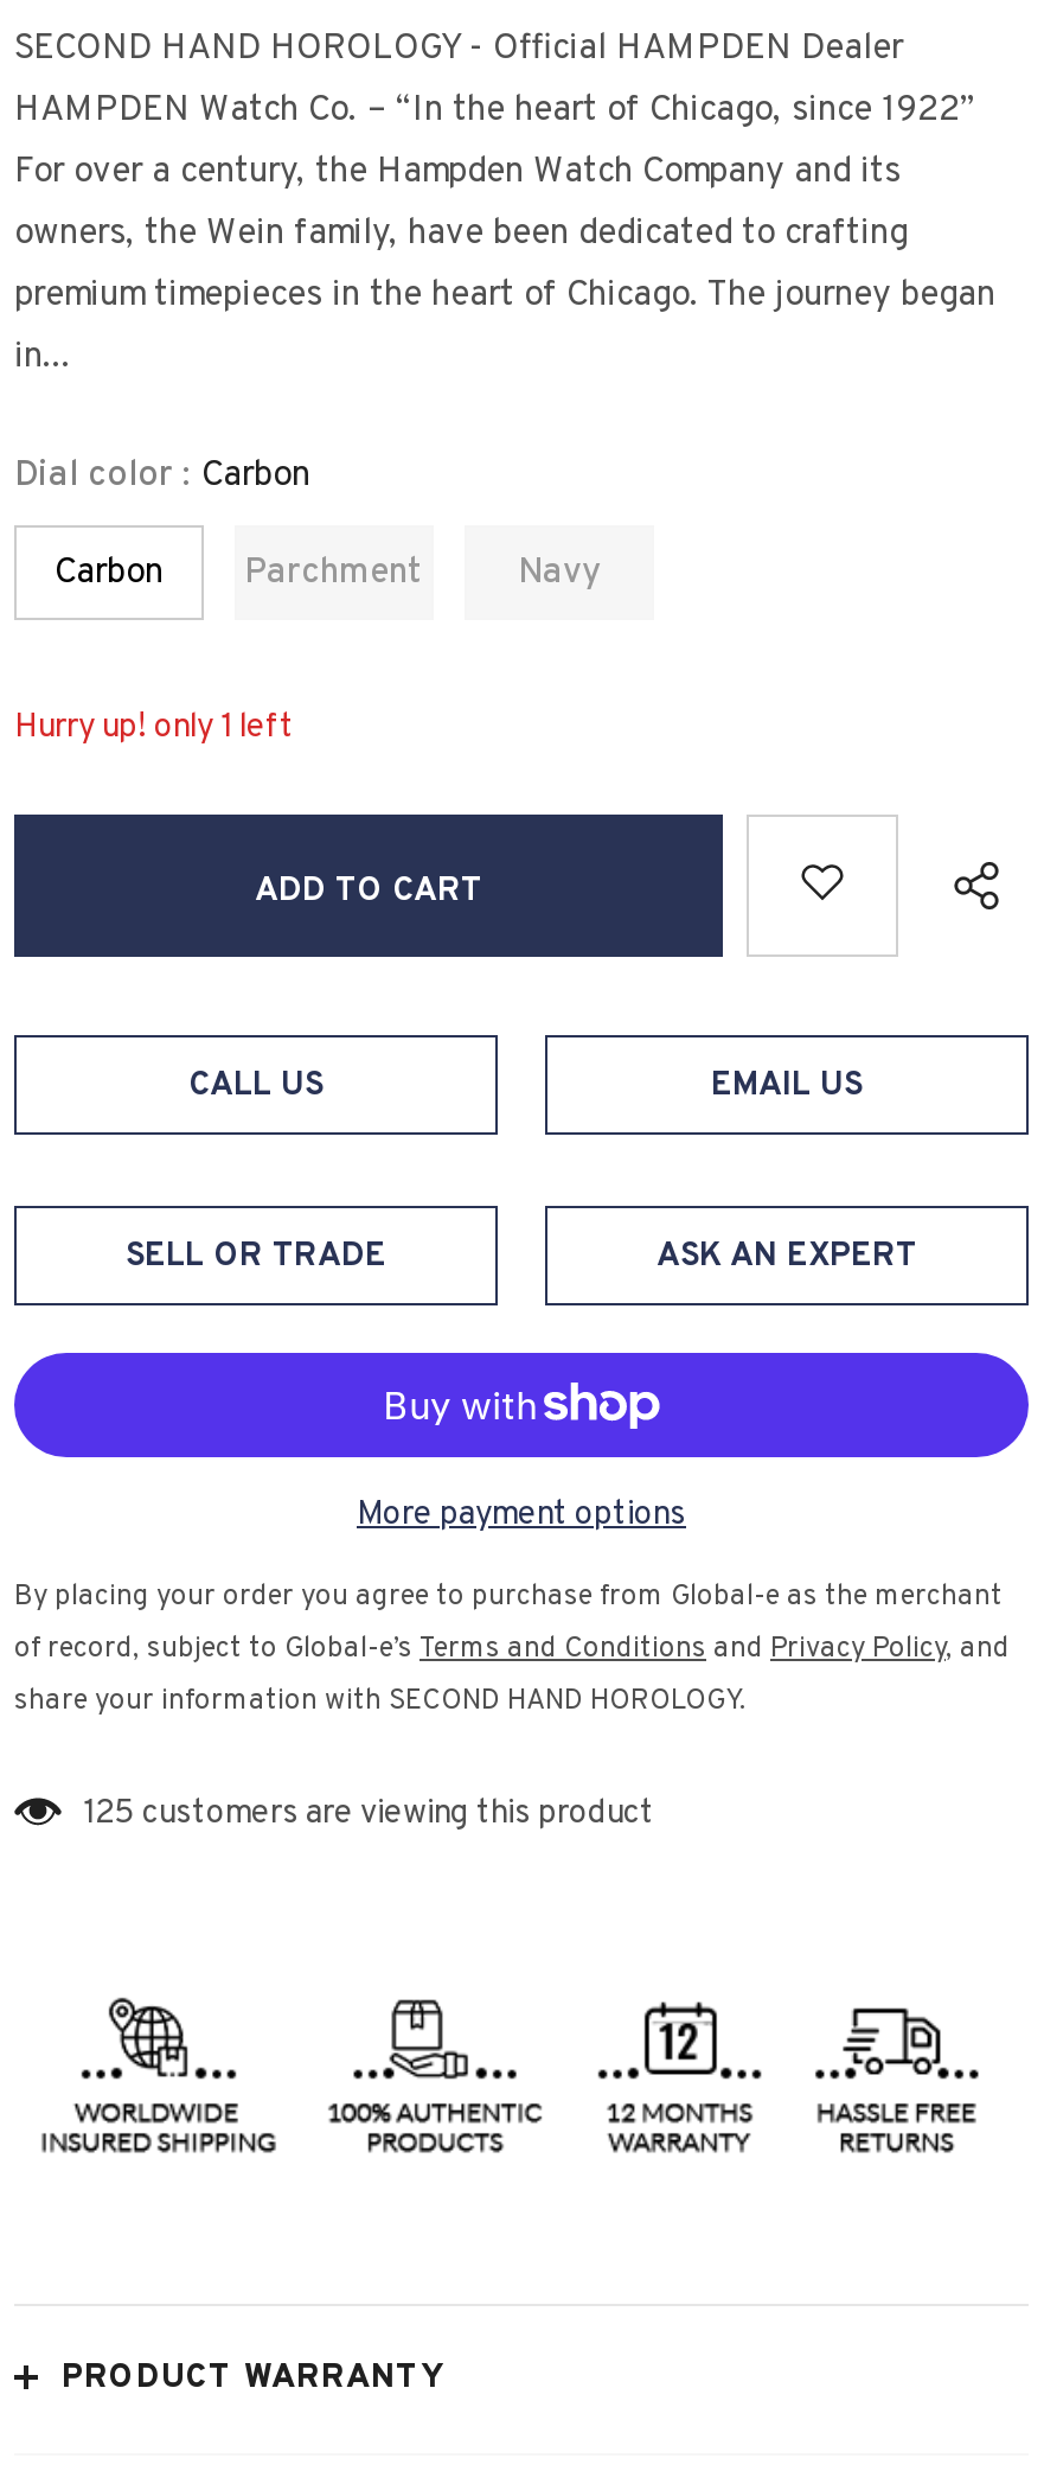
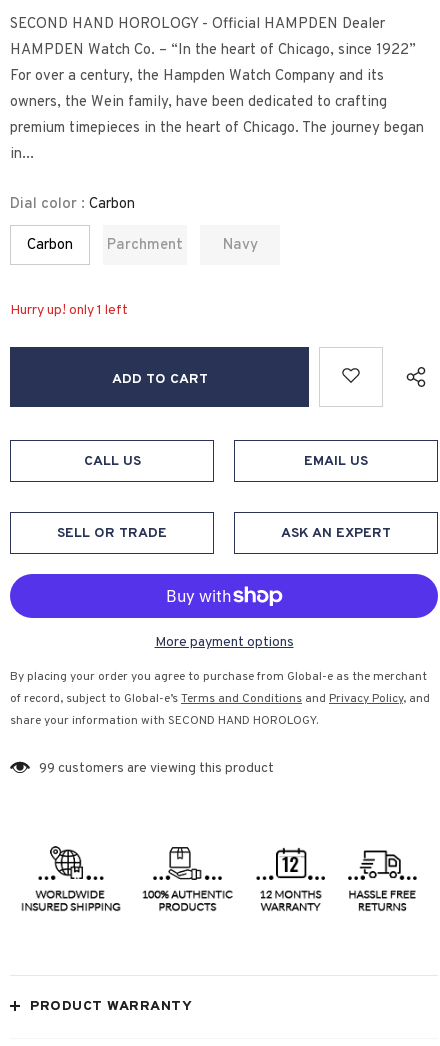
[83,1795,654,1835] 125 customers are viewing this product -> [39,760,274,777] 99 customers are viewing this product

